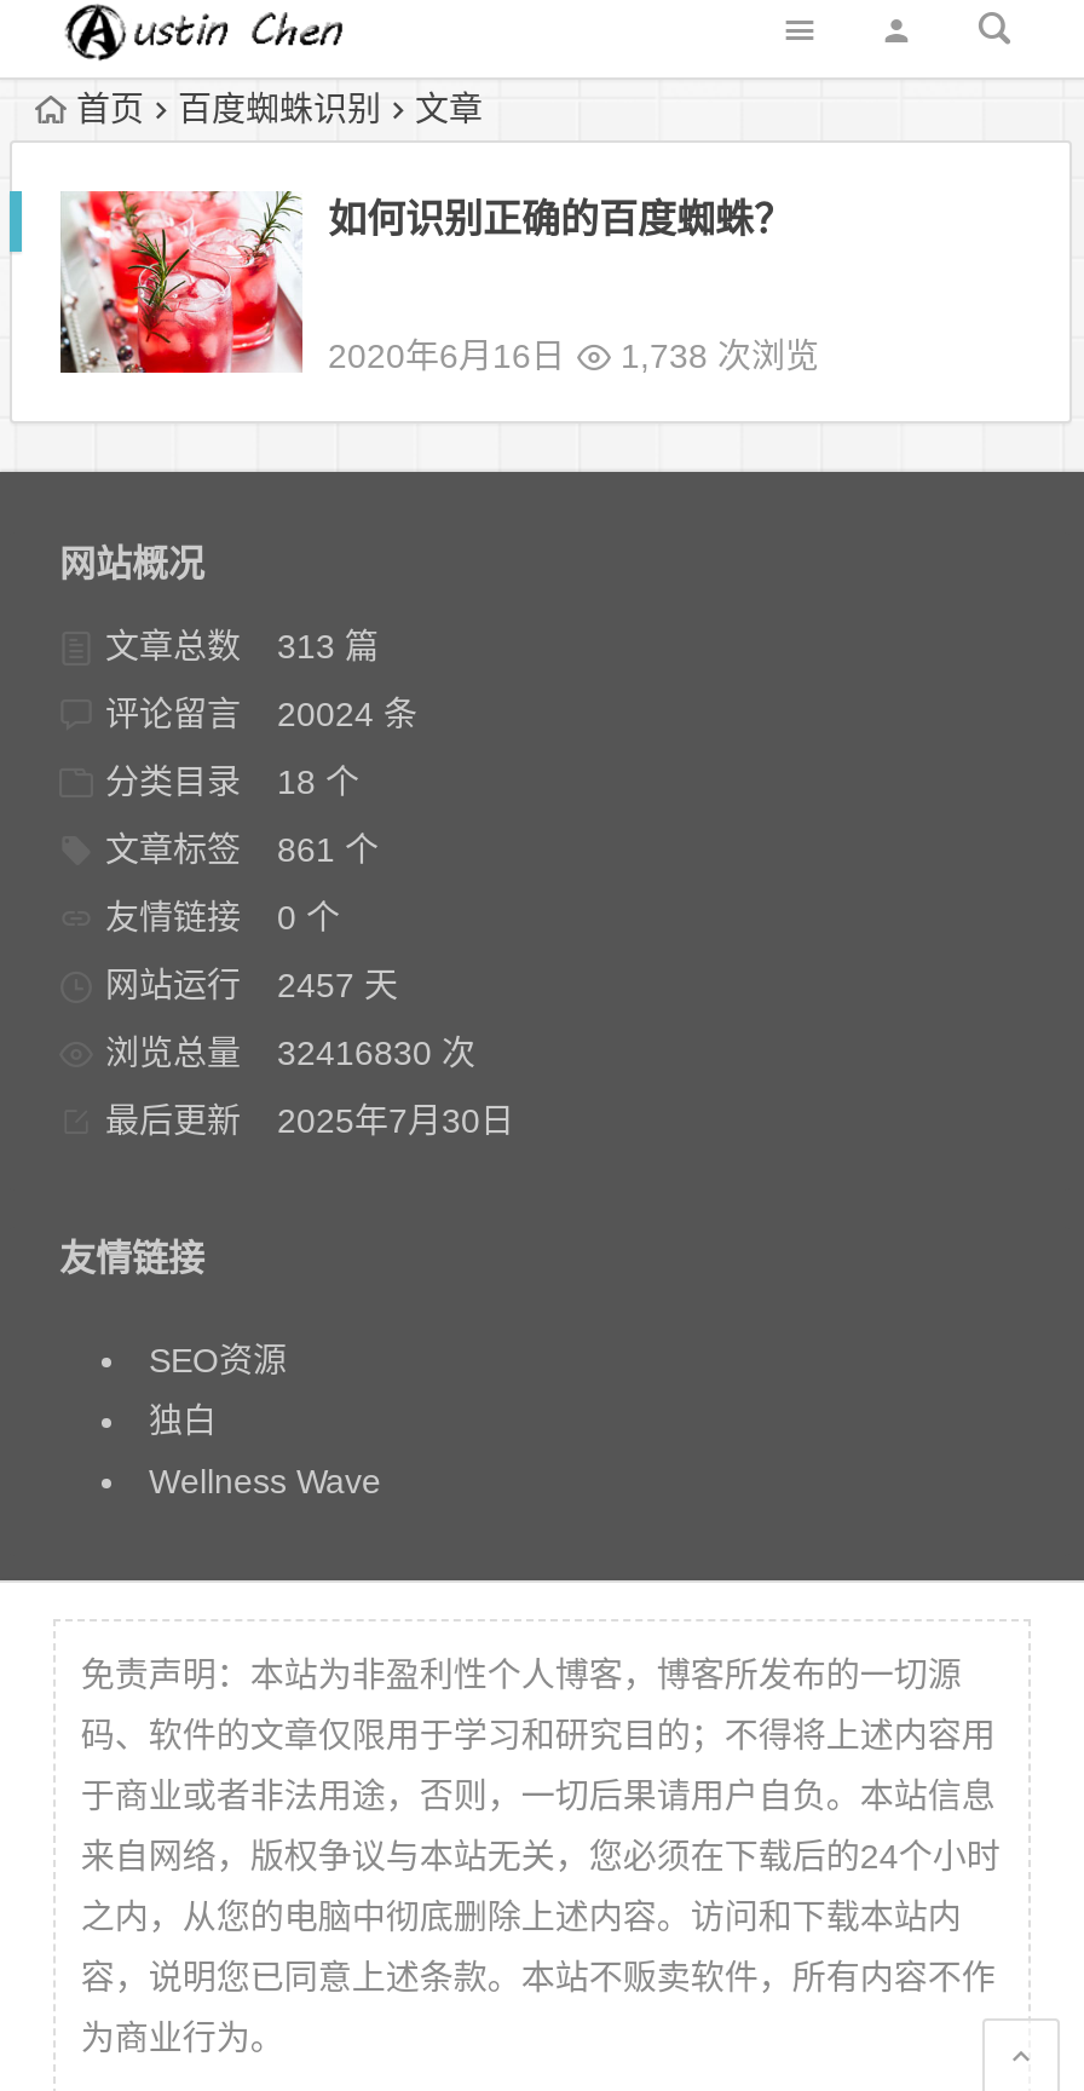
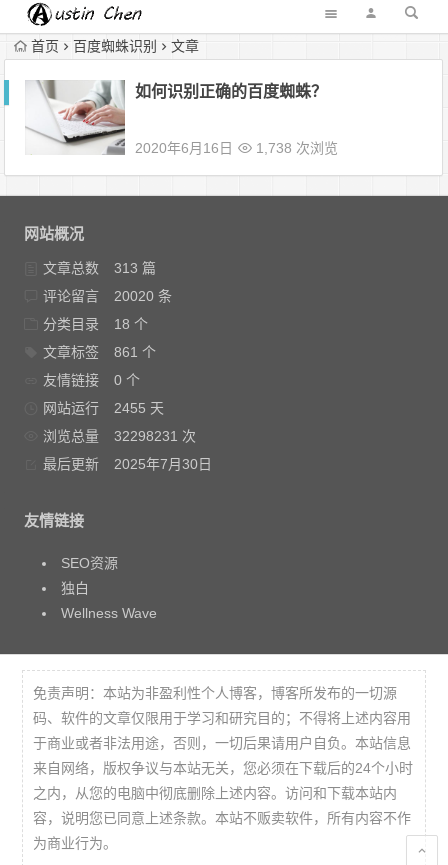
[58,189,305,375] [image] -> [25,79,126,156] [image]
[105,695,417,733] 评论留言 20024 条 -> [43,288,172,304] 评论留言 20020 条
[105,966,398,1004] 网站运行 2457 天 -> [43,400,164,416] 网站运行 2455 天
[105,1033,475,1072] 浏览总量 32416830 次 -> [43,428,196,444] 浏览总量 32298231 次

